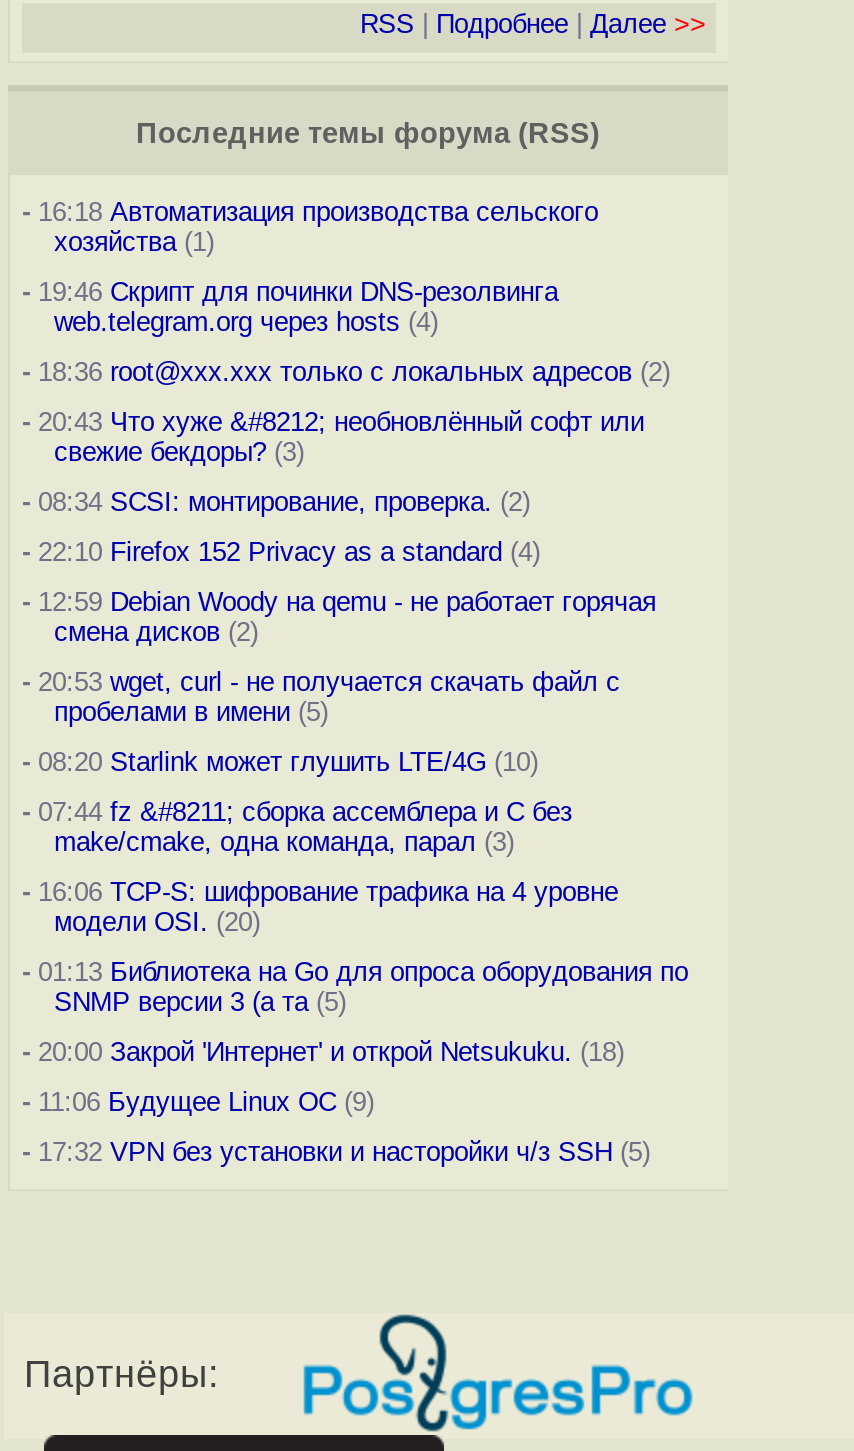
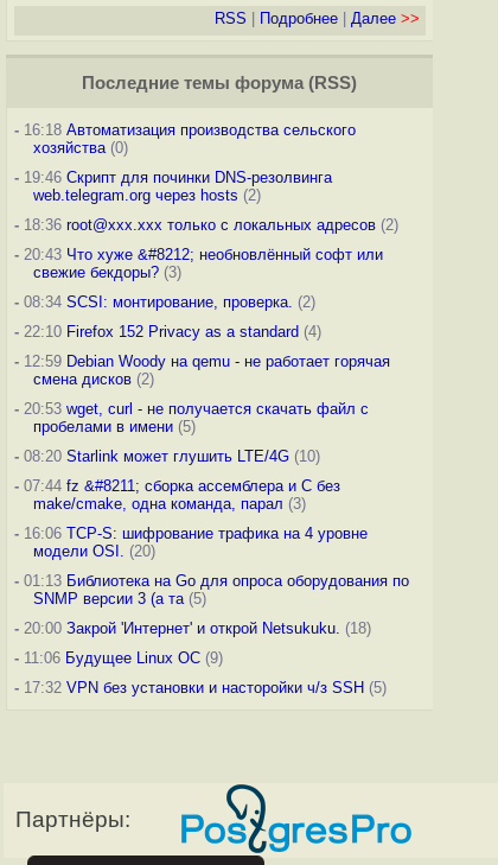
[54,227,214,257] хозяйства (1) -> [33,139,128,157] хозяйства (0)
[54,307,438,337] web.telegram.org через hosts (4) -> [33,186,261,204] web.telegram.org через hosts (2)

